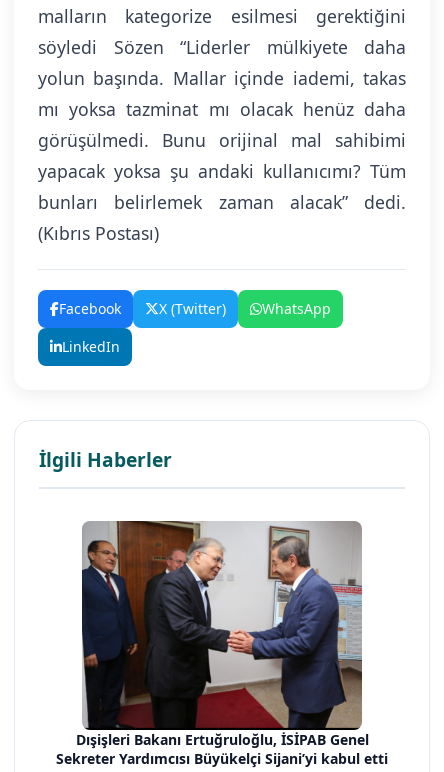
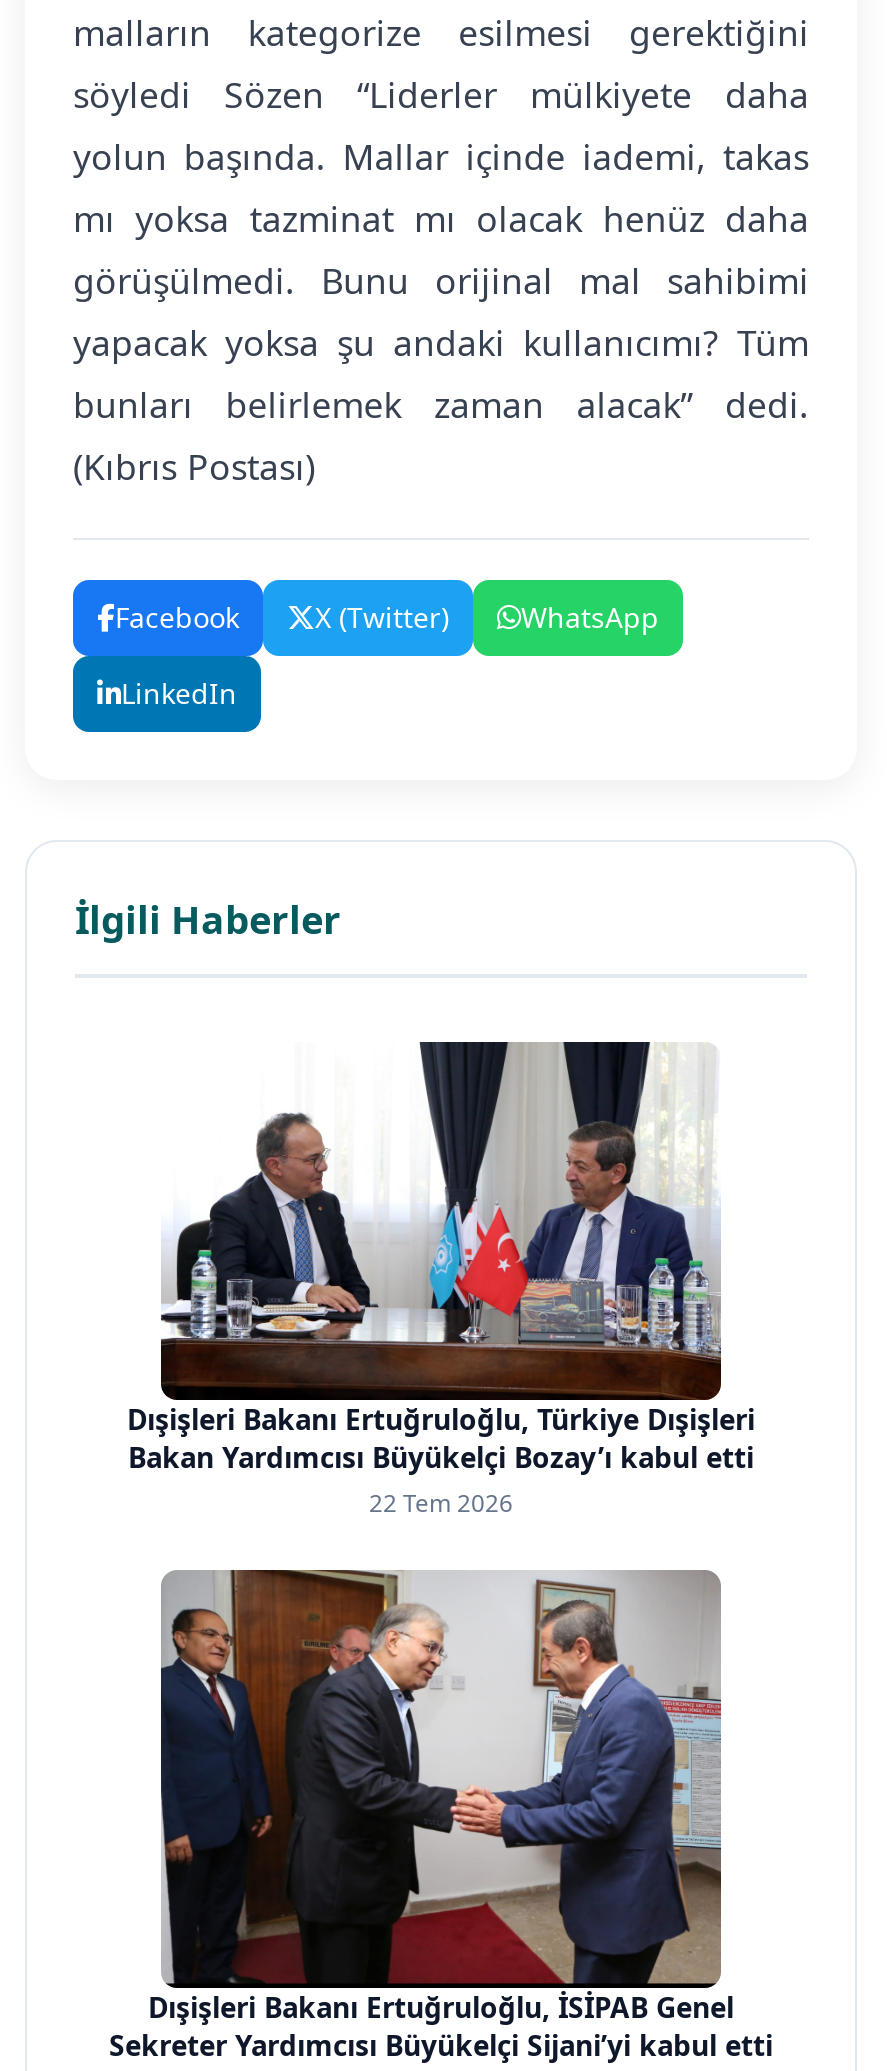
none -> [127,1042,755,1519] [image] | Dışişleri Bakanı Ertuğruloğlu, Türkiye Dışişleri | Bakan Yardımcısı Büyükelçi Bozay’ı kabul etti | 22 Tem 2026

